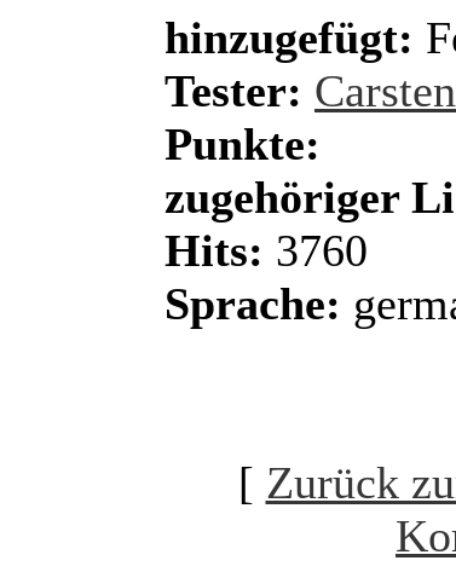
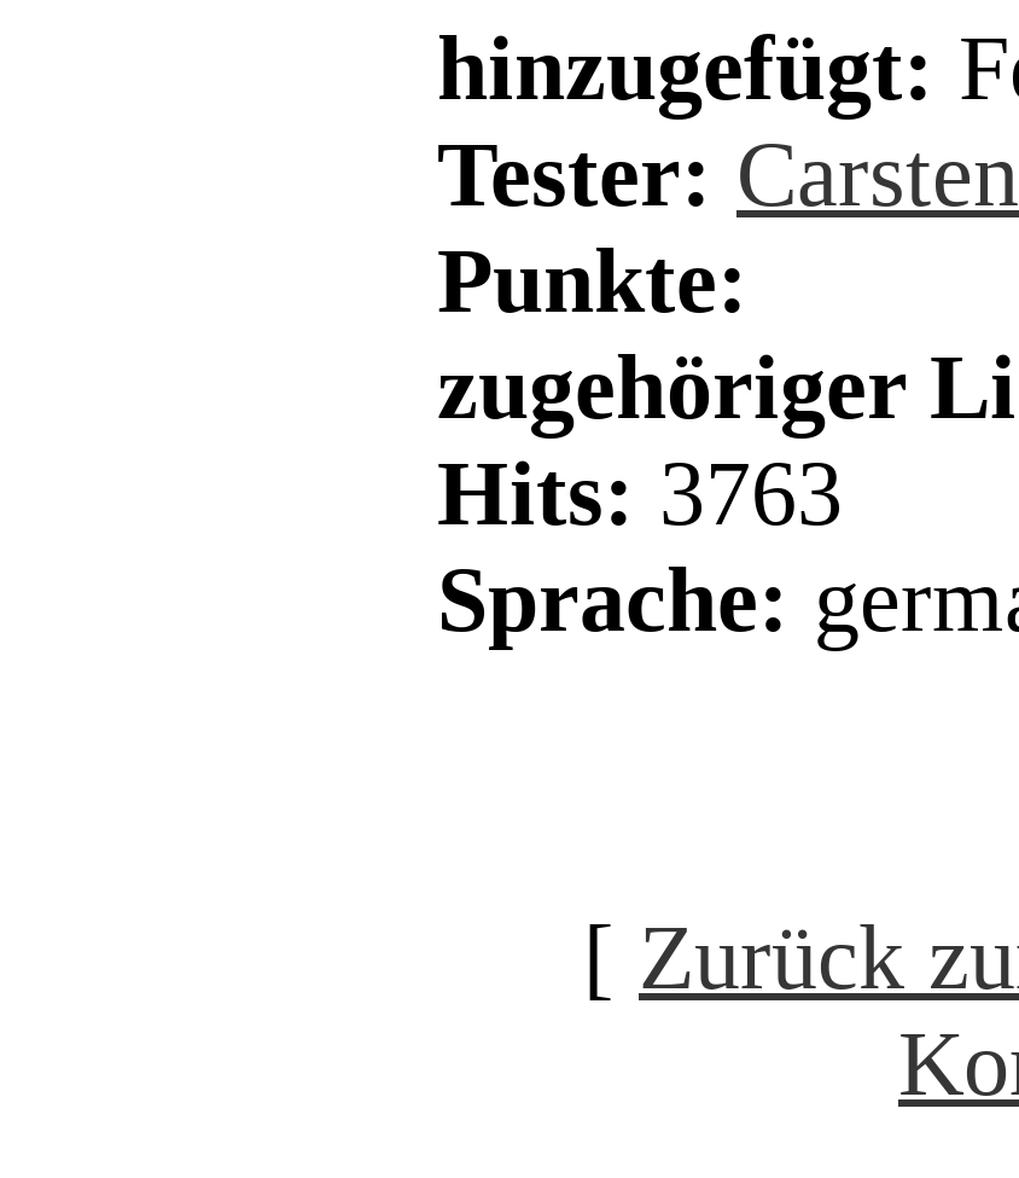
[164,225,368,276] Hits: 3760 -> [437,442,843,544] Hits: 3763

